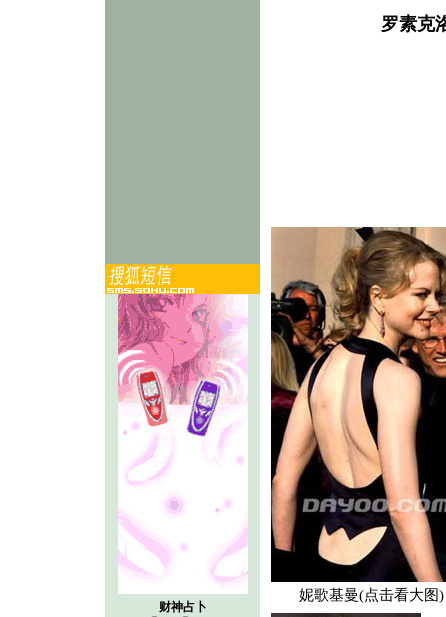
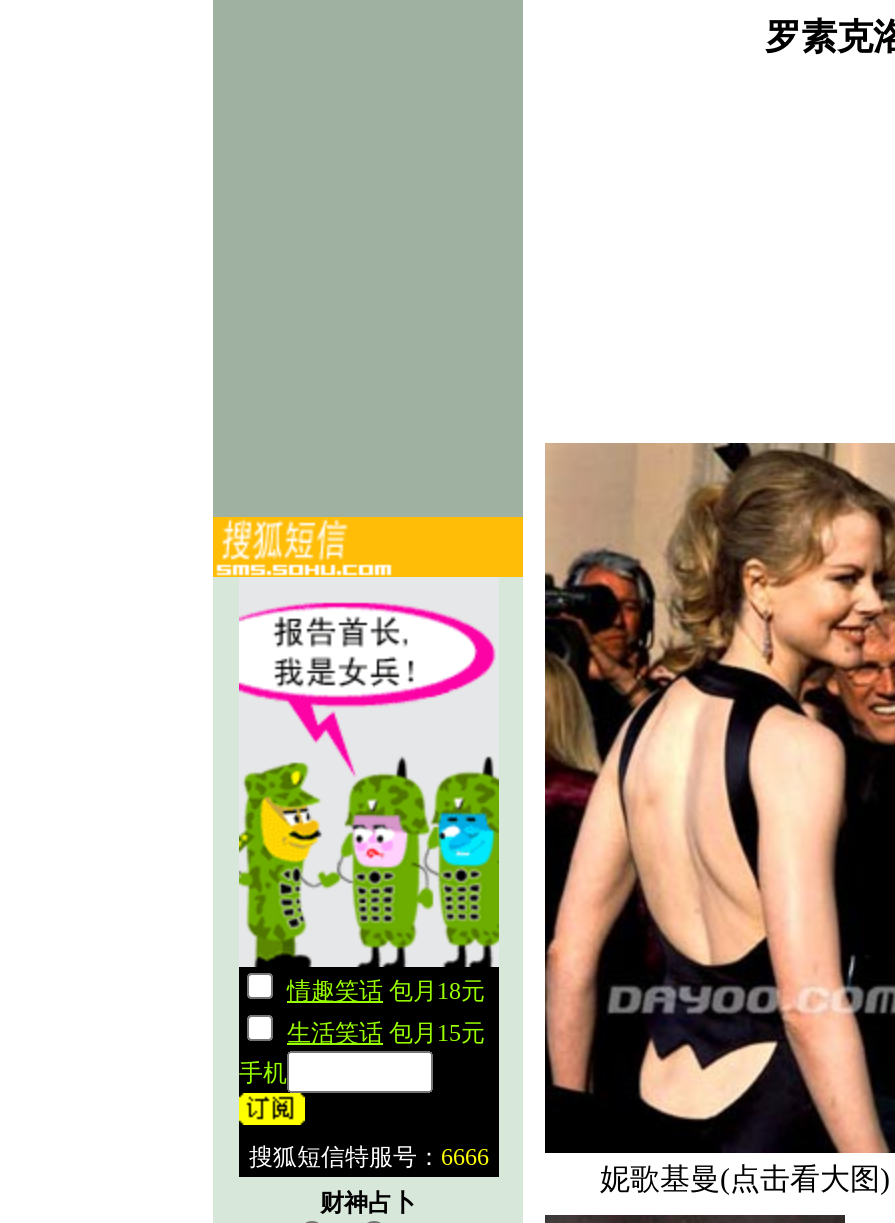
[117,293,248,594] [image] -> [237,577,501,1179] [image]

